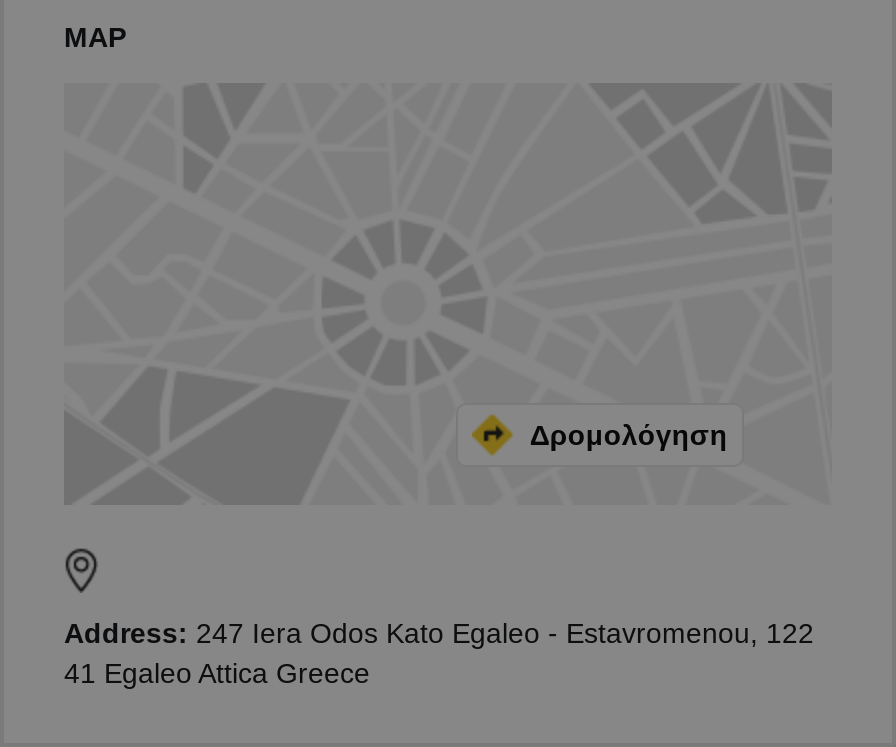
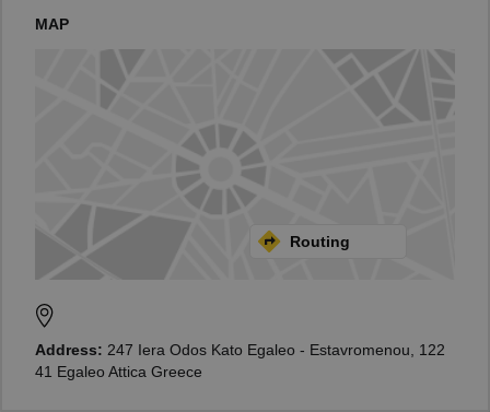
[530,419,728,451] Δρομολόγηση -> [290,233,350,250] Routing

